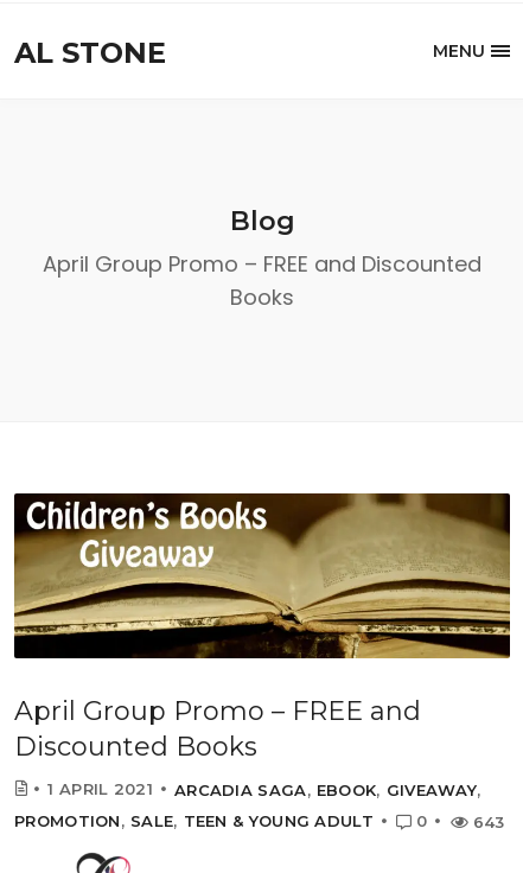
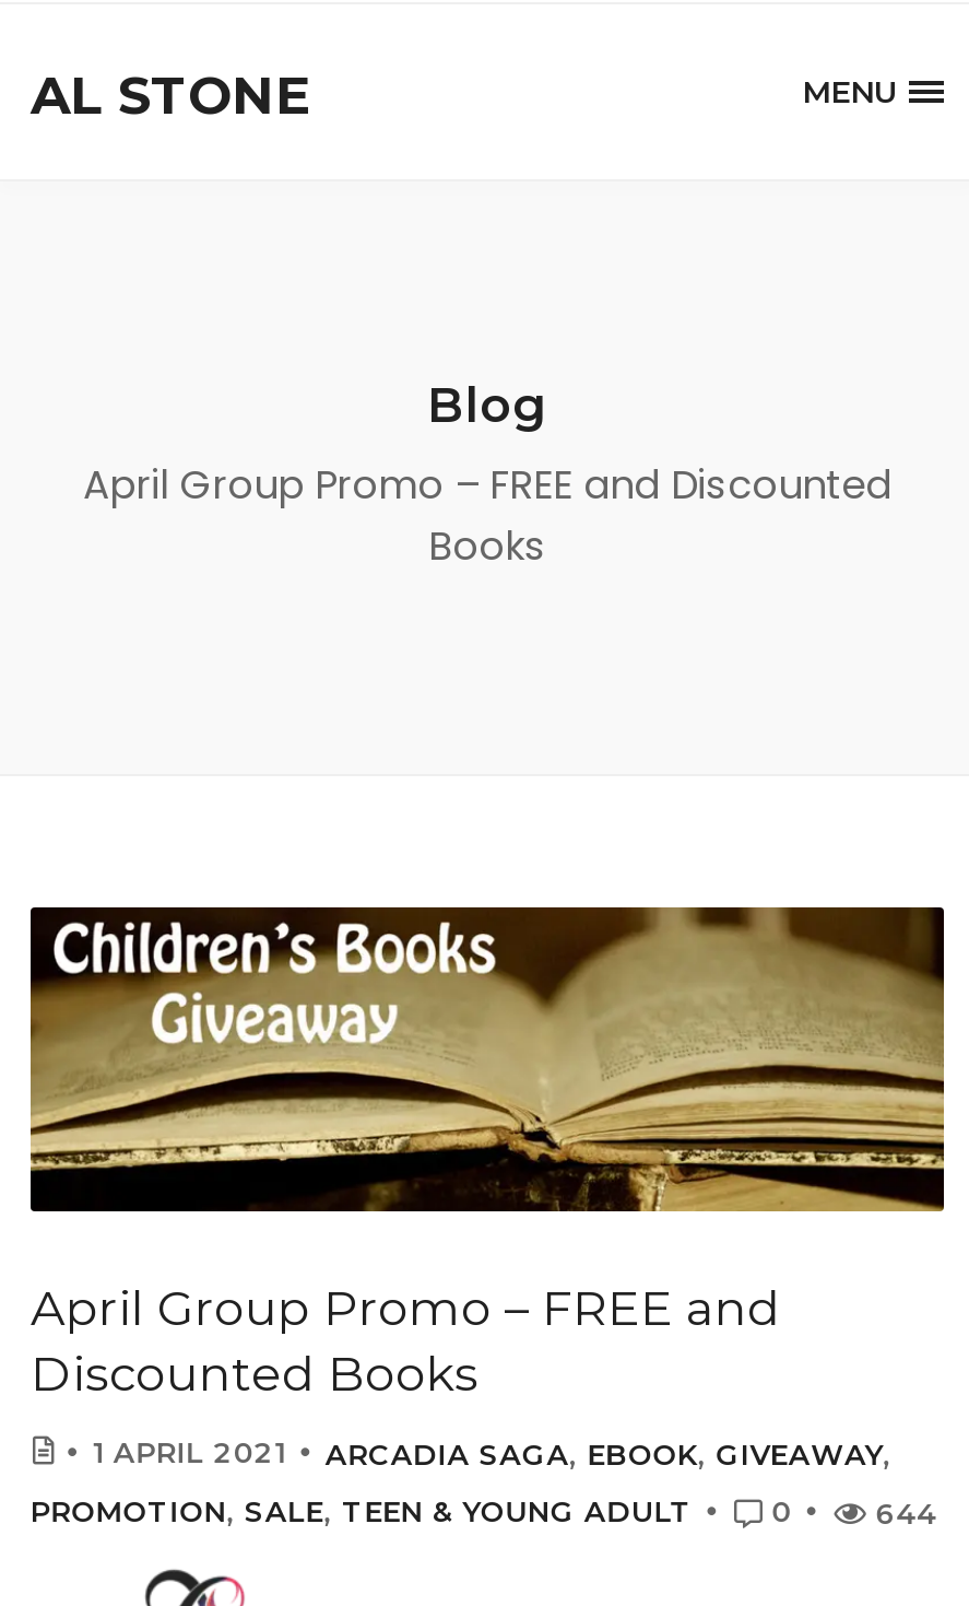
[473,813,505,832] 643 -> [876,1496,937,1531] 644

